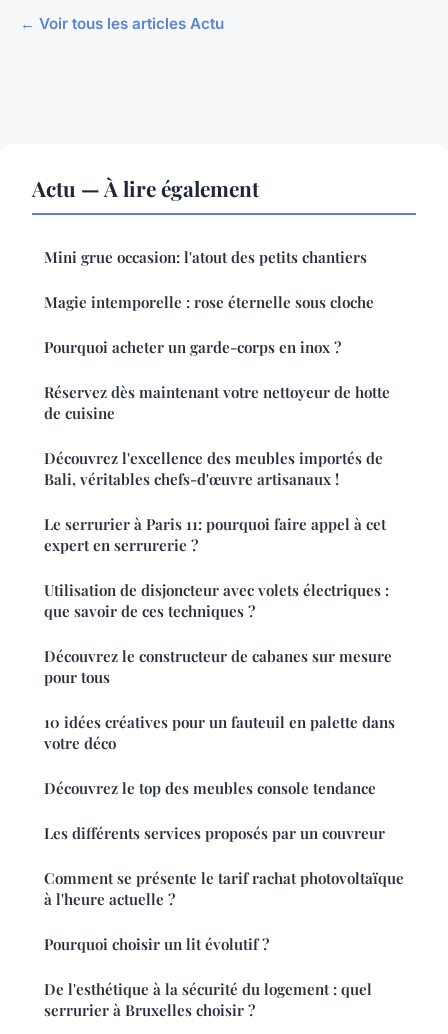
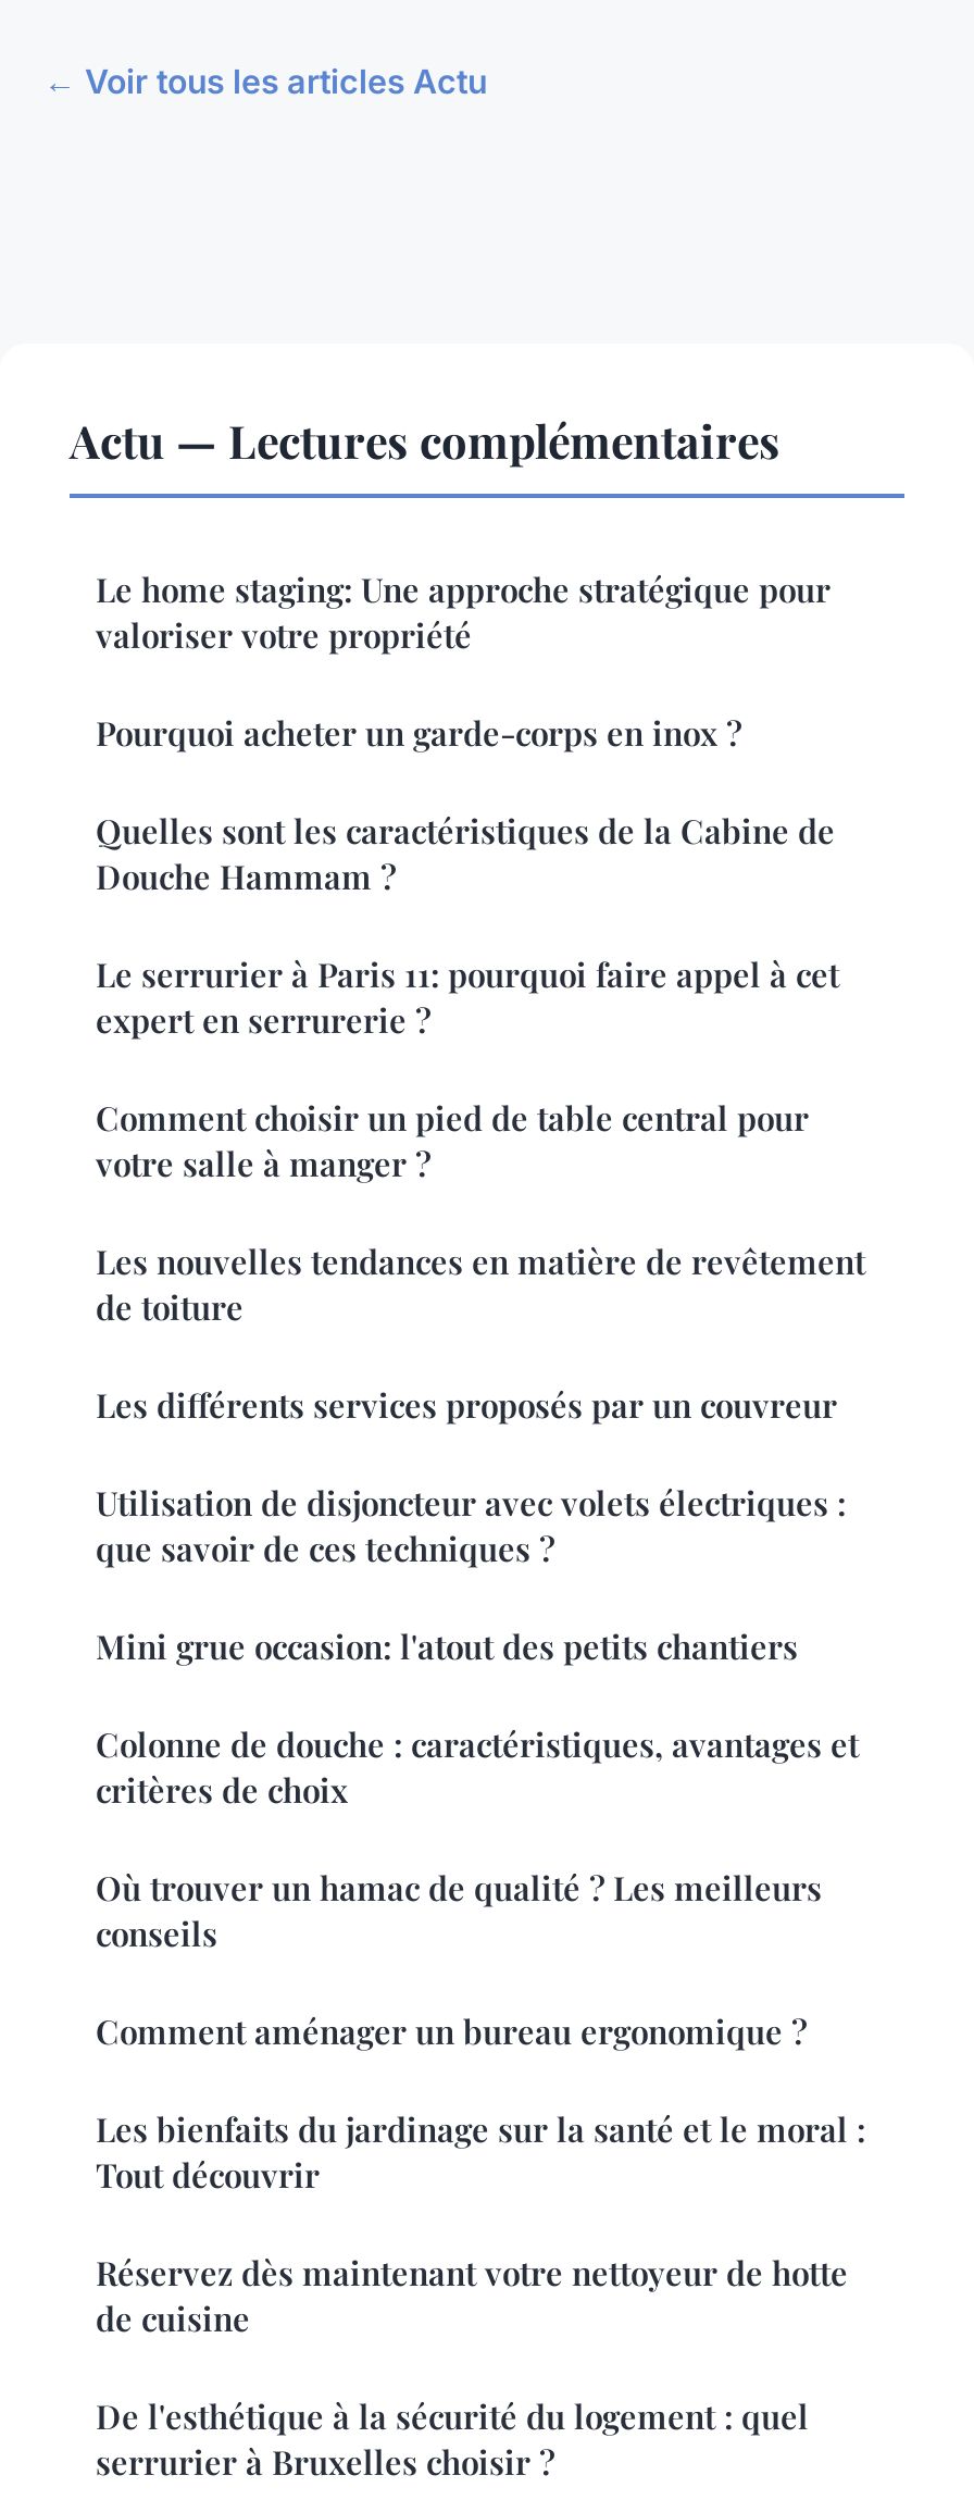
[32,174,259,202] Actu — À lire également -> [70,409,865,1329] Actu — Lectures complémentaires | Le home staging: Une approche stratégique pour | valoriser votre propriété | Quelles sont les caractéristiques de la Cabine de | Douche Hammam ? | Comment choisir un pied de table central pour | votre salle à manger ? | Les nouvelles tendances en matière de revêtement | de toiture
moved [44,247,367,267] -> [96,1625,798,1669]: Mini grue occasion: l'atout des petits chantiers
[44,292,374,312] Magie intemporelle : rose éternelle sous cloche -> [96,1723,865,2197] Colonne de douche : caractéristiques, avantages et | critères de choix | Où trouver un hamac de qualité ? Les meilleurs | conseils | Comment aménager un bureau ergonomique ? | Les bienfaits du jardinage sur la santé et le moral : | Tout découvrir
moved [44,337,341,357] -> [96,712,741,755]: Pourquoi acheter un garde-corps en inox ?
moved [44,382,390,423] -> [96,2251,848,2341]: Réservez dès maintenant votre nettoyeur de hotte | de cuisine
[44,448,404,954] Découvrez l'excellence des meubles importés de | Bali, véritables chefs-d'œuvre artisanaux ! | Découvrez le constructeur de cabanes sur mesure | pour tous | 10 idées créatives pour un fauteuil en palette dans | votre déco | Découvrez le top des meubles console tendance | Comment se présente le tarif rachat photovoltaïque | à l'heure actuelle ? | Pourquoi choisir un lit évolutif ? -> none
moved [44,514,389,621] -> [96,953,846,1571]: Le serrurier à Paris 11: pourquoi faire appel à cet | expert en serrurerie ? | Utilisation de disjoncteur avec volets électriques : | que savoir de ces techniques ?
moved [44,823,385,843] -> [96,1384,837,1427]: Les différents services proposés par un couvreur

